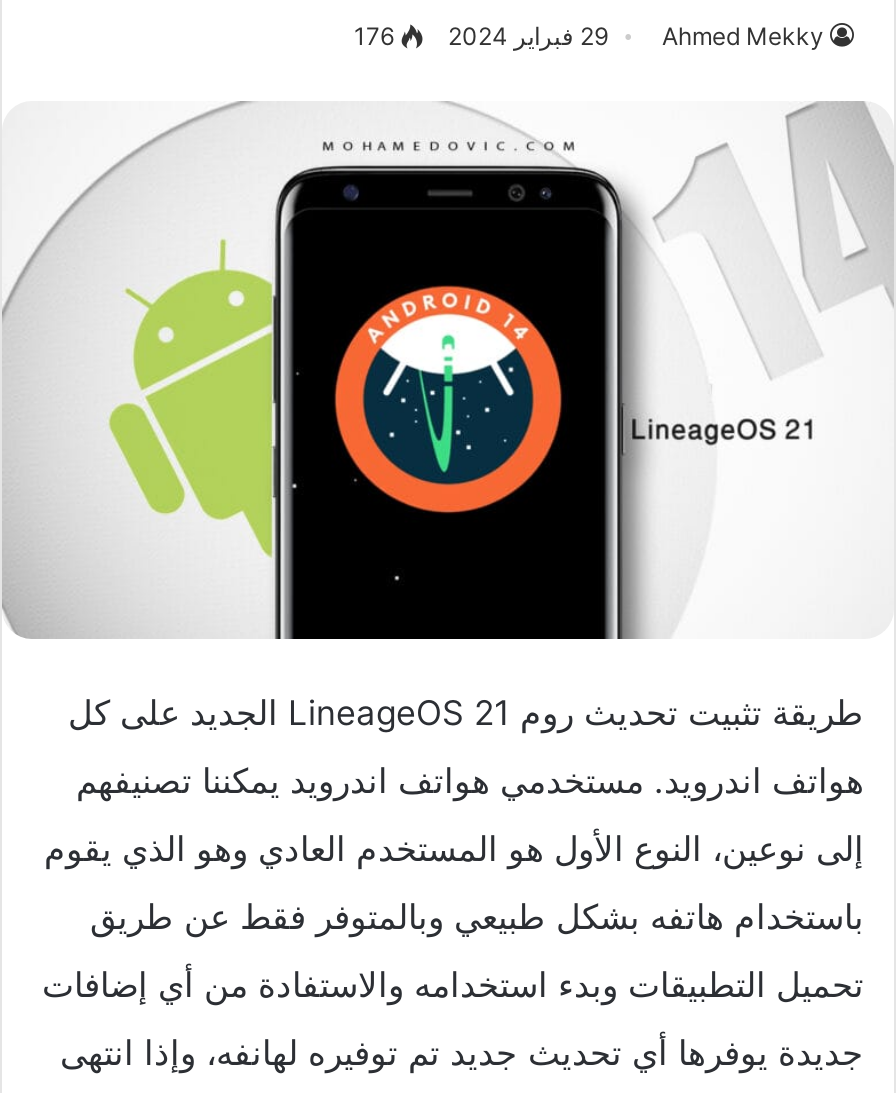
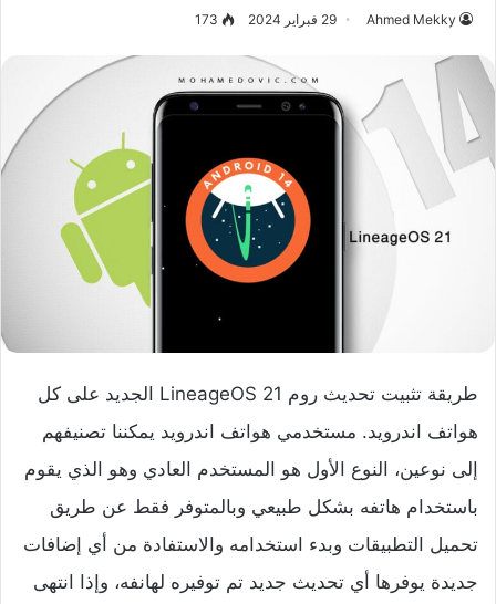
[354,21,394,51] 176 -> [195,11,218,28] 173

